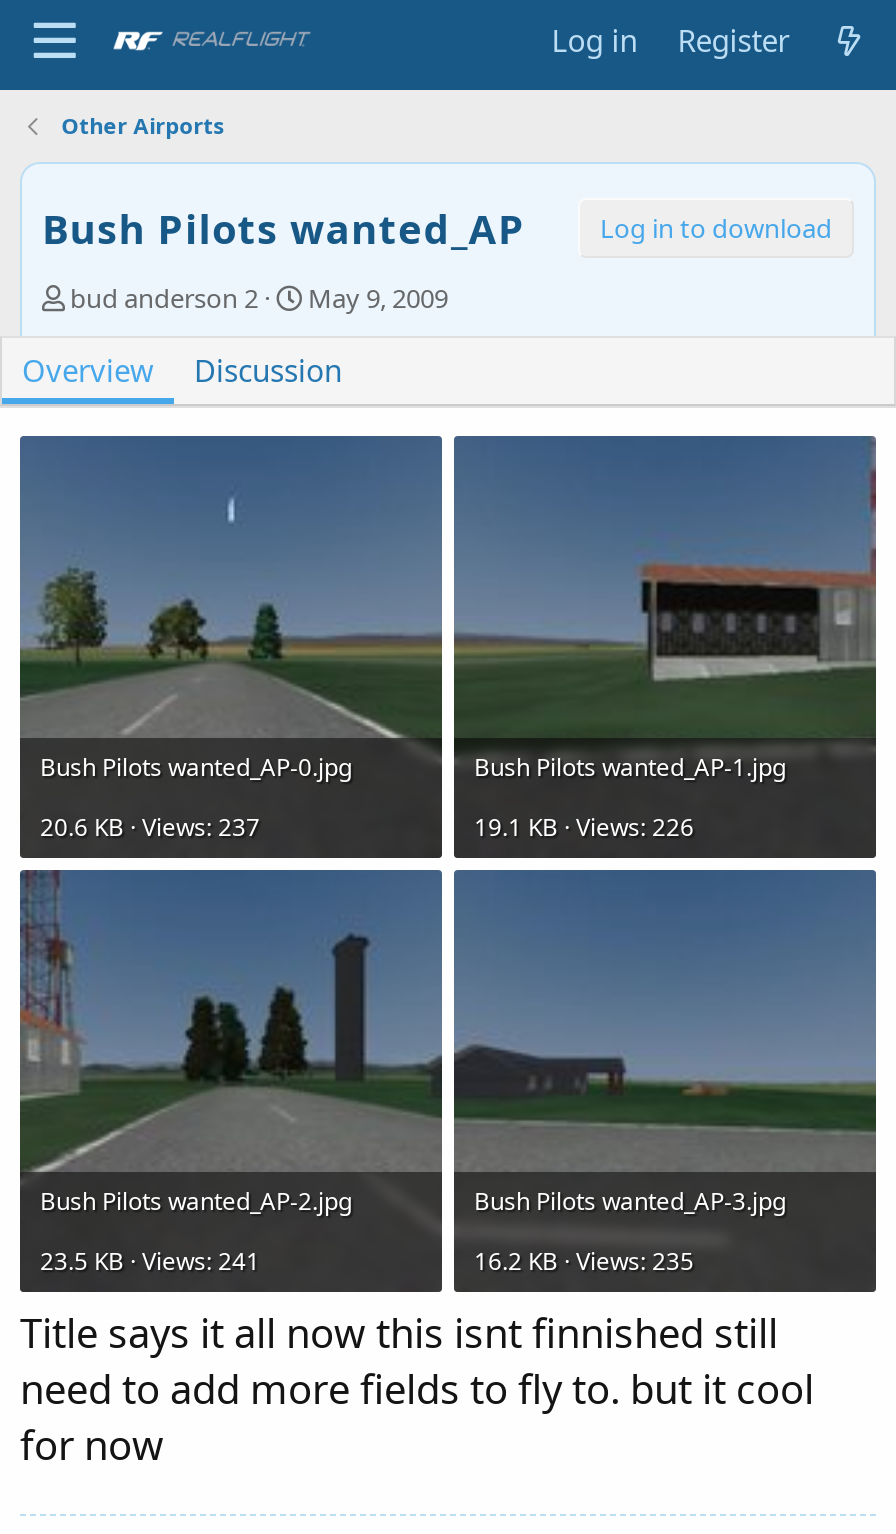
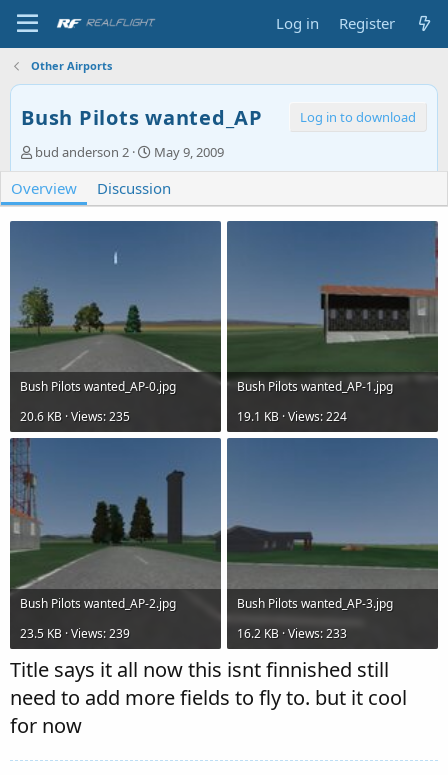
[40,810,260,844] 20.6 KB · Views: 237 -> [20,408,130,425] 20.6 KB · Views: 235
[474,810,694,844] 19.1 KB · Views: 226 -> [237,408,347,425] 19.1 KB · Views: 224
[40,1244,260,1278] 23.5 KB · Views: 241 -> [20,625,130,642] 23.5 KB · Views: 239
[474,1244,694,1278] 16.2 KB · Views: 235 -> [237,625,347,642] 16.2 KB · Views: 233

